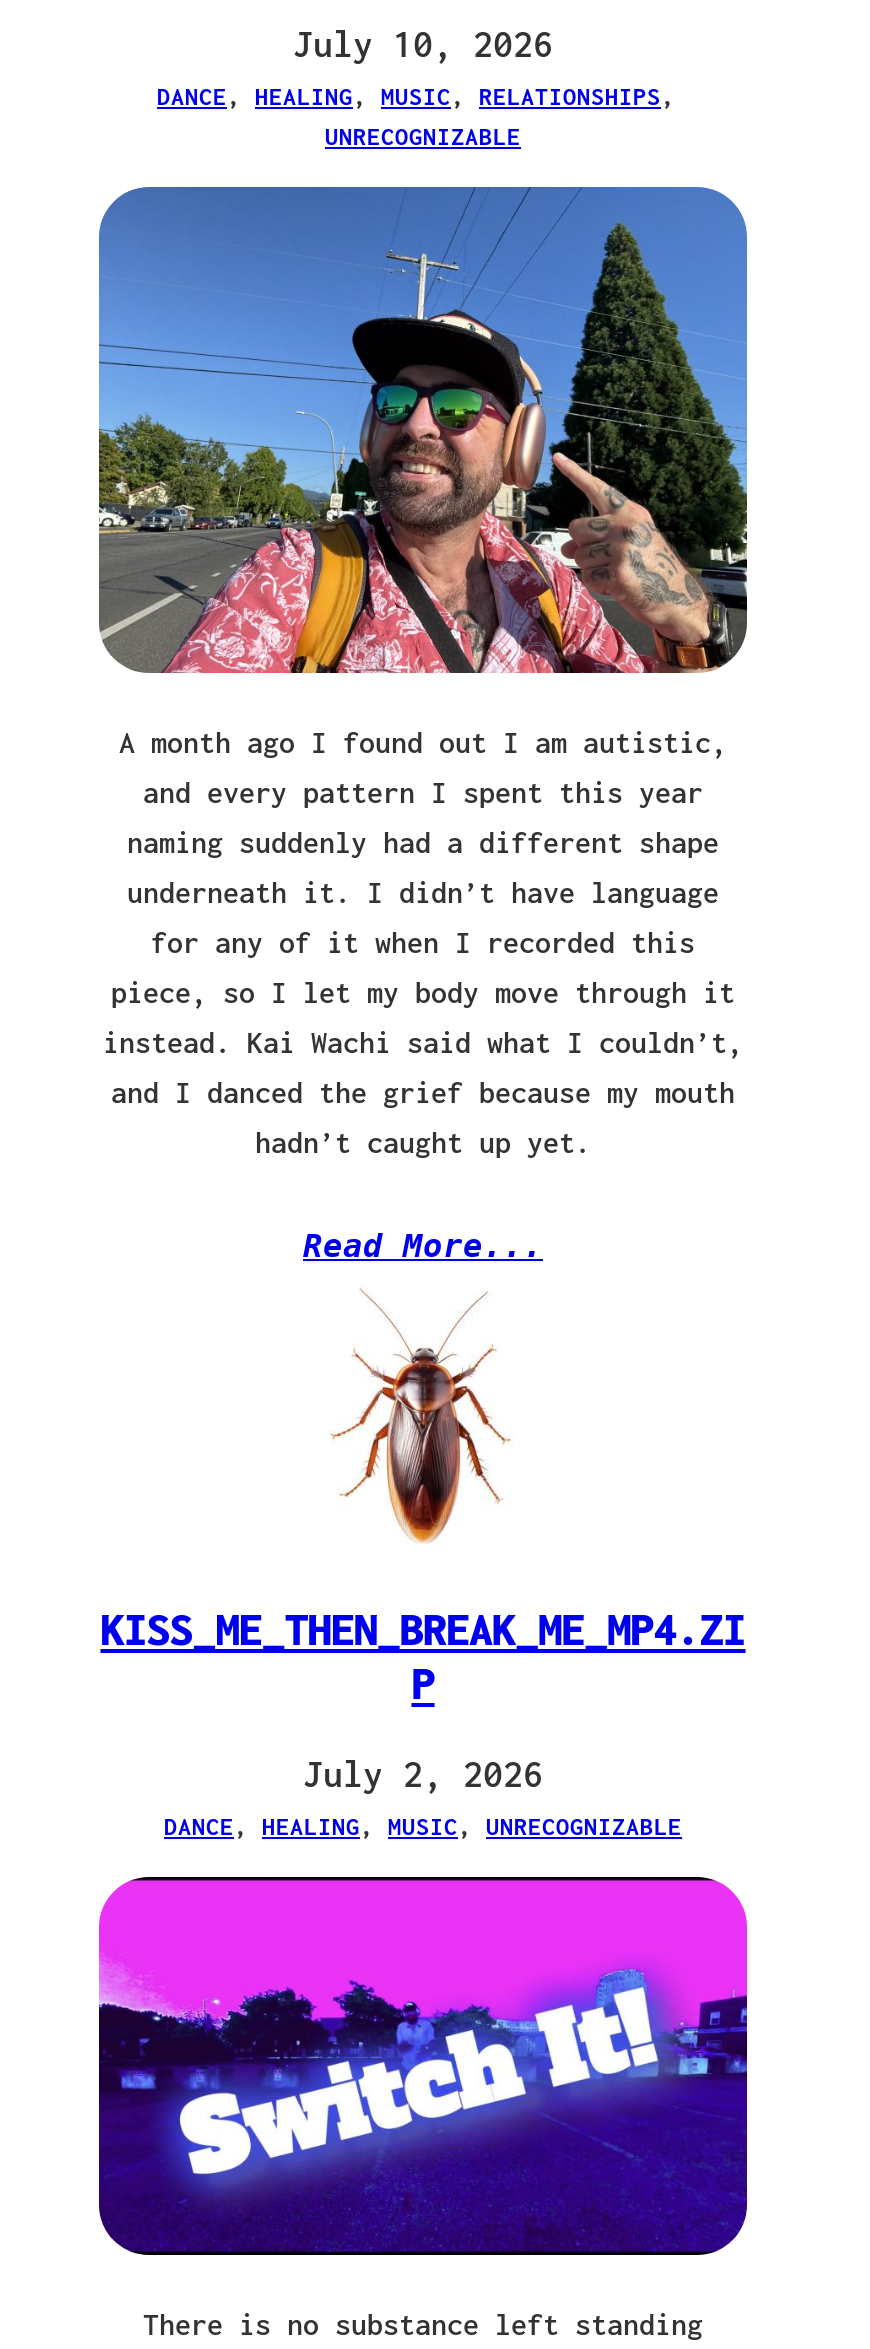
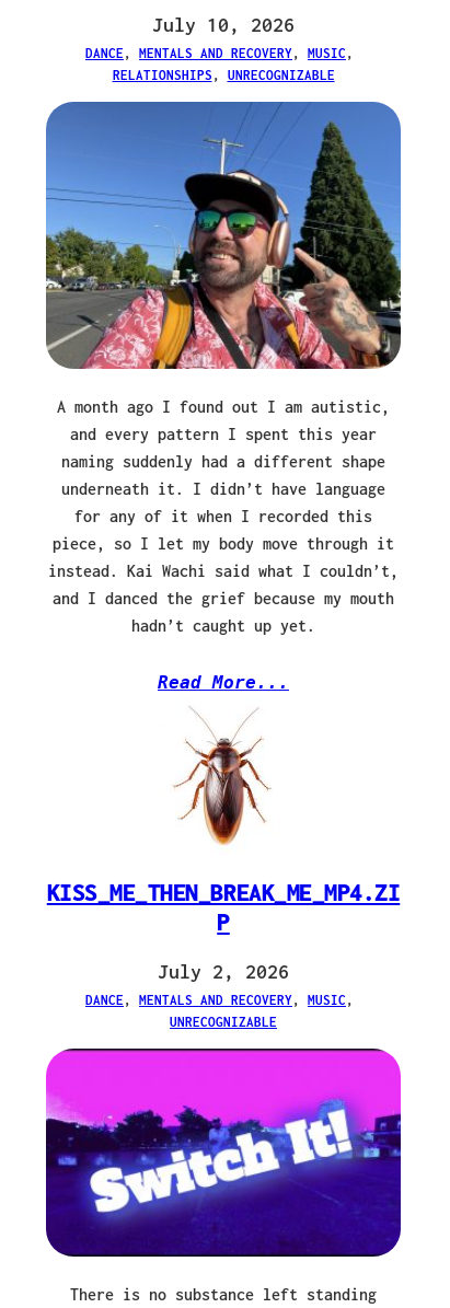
none -> [112,68,334,82] RELATIONSHIPS, UNRECOGNIZABLE
[157,83,689,109] DANCE, HEALING, MUSIC, RELATIONSHIPS , -> [85,46,361,60] DANCE, MENTALS AND RECOVERY, MUSIC ,
moved [325,123,521,149] -> [170,1015,277,1029]: UNRECOGNIZABLE
[164,1813,682,1839] DANCE, HEALING, MUSIC, UNRECOGNIZABLE -> [85,993,361,1007] DANCE, MENTALS AND RECOVERY, MUSIC ,

